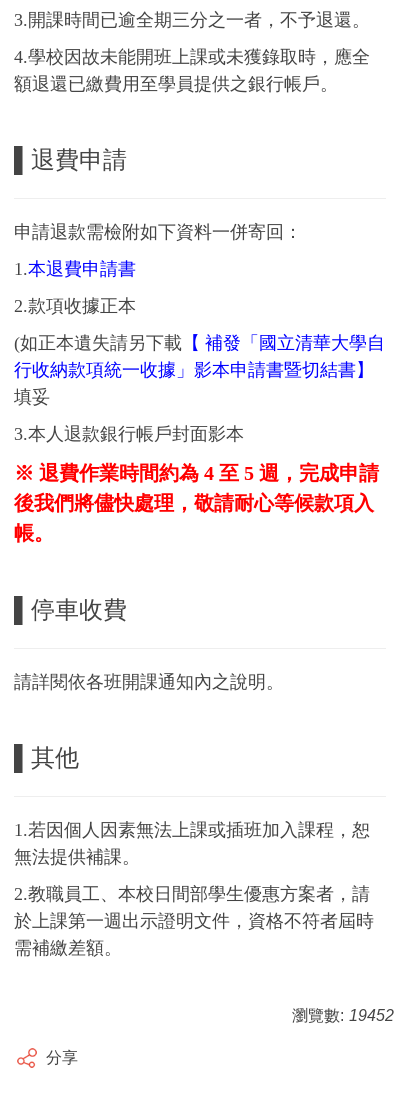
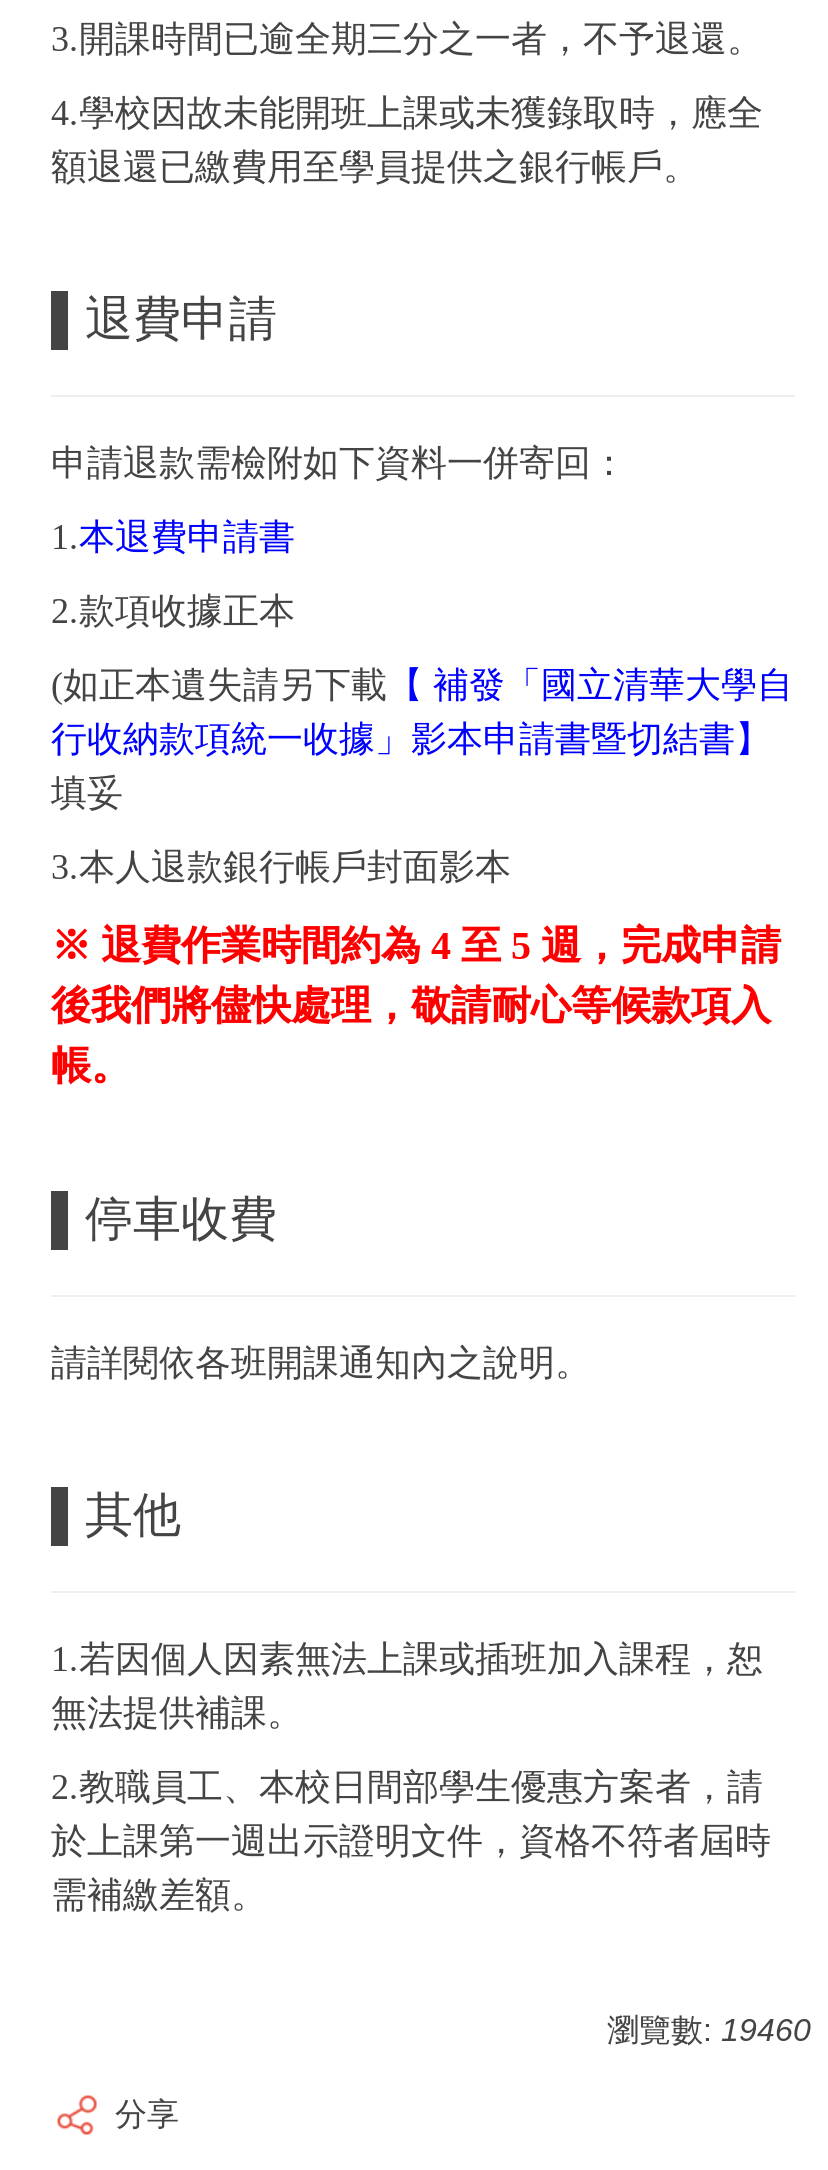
[292,1007,394,1024] 瀏覽數: 19452 -> [607,2013,811,2047] 瀏覽數: 19460

